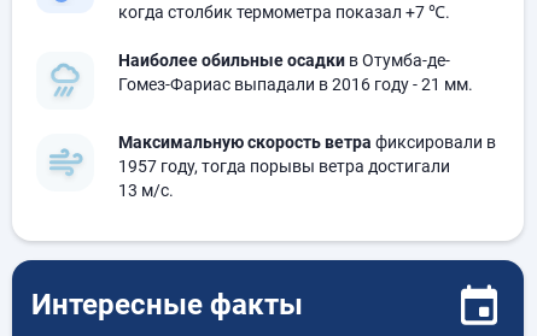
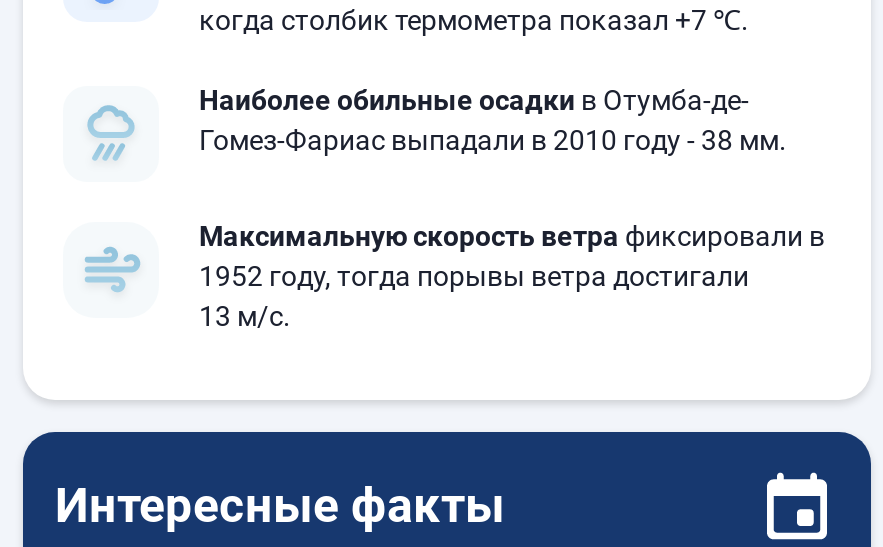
[118,75,473,94] Гомез-Фариас выпадали в 2016 году - 21 мм. -> [199,124,787,156] Гомез-Фариас выпадали в 2010 году - 38 мм.
[118,157,450,176] 1957 году, тогда порывы ветра достигали -> [199,260,749,292] 1952 году, тогда порывы ветра достигали

